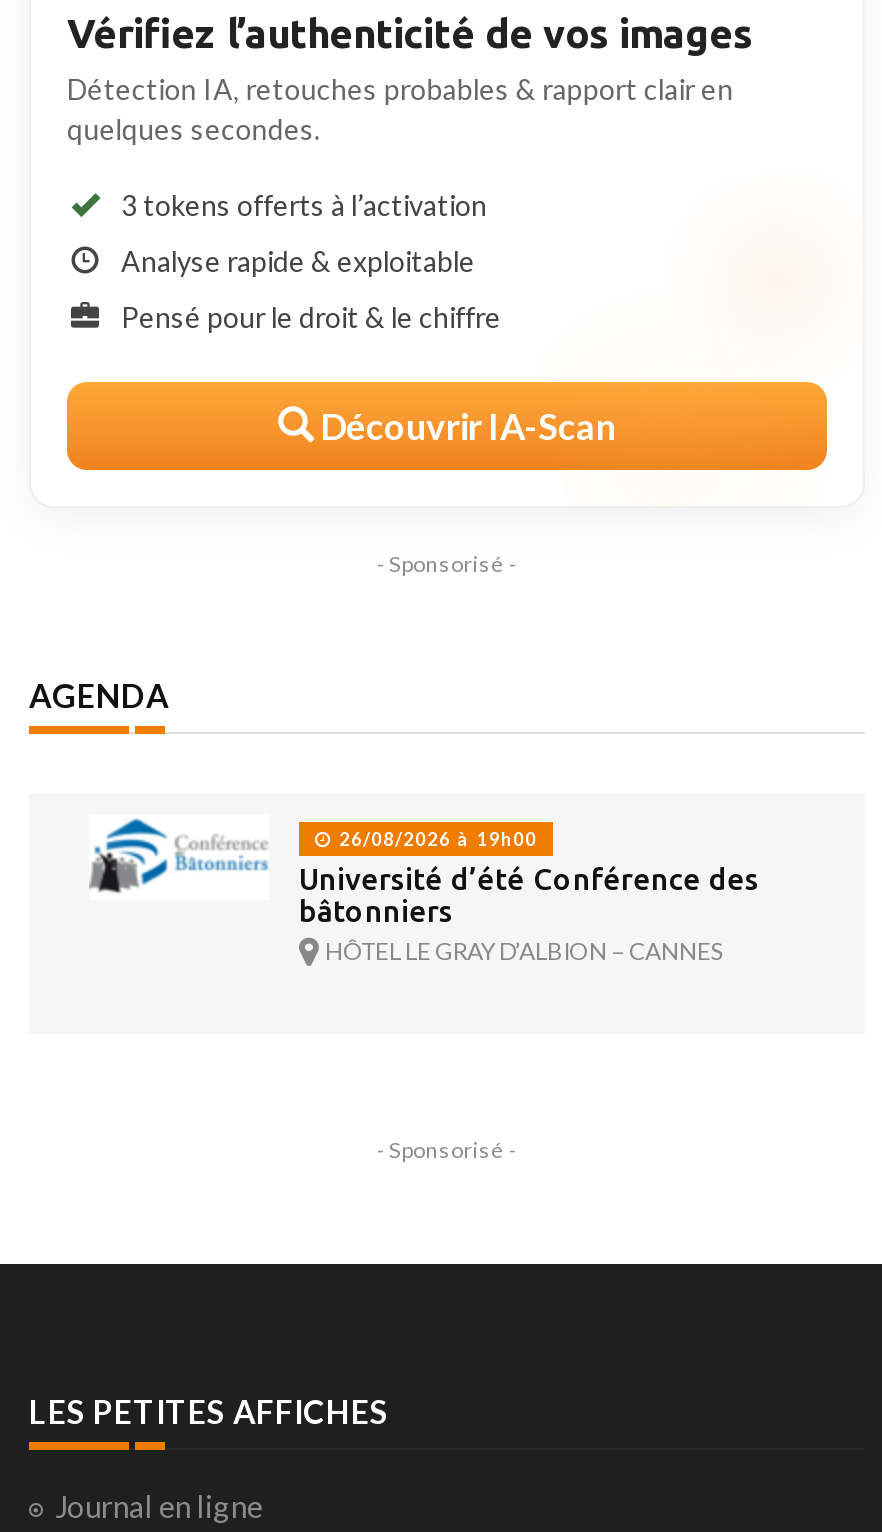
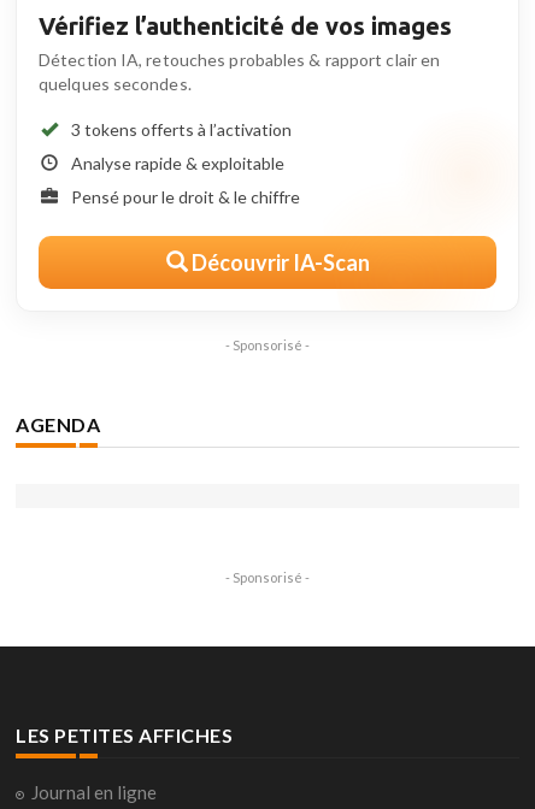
[89,818,759,967] [image] | 26/08/2026 à 19h00 | Université d’été Conférence des | bâtonniers | HÔTEL LE GRAY D’ALBION – CANNES -> none

